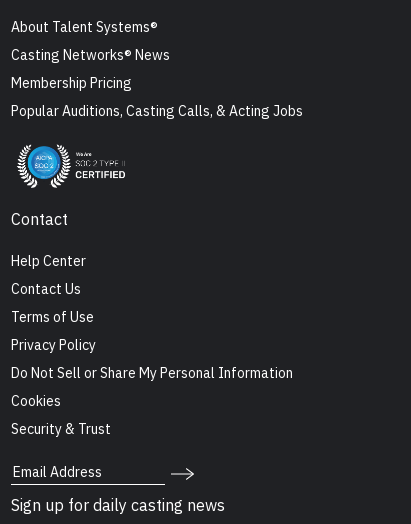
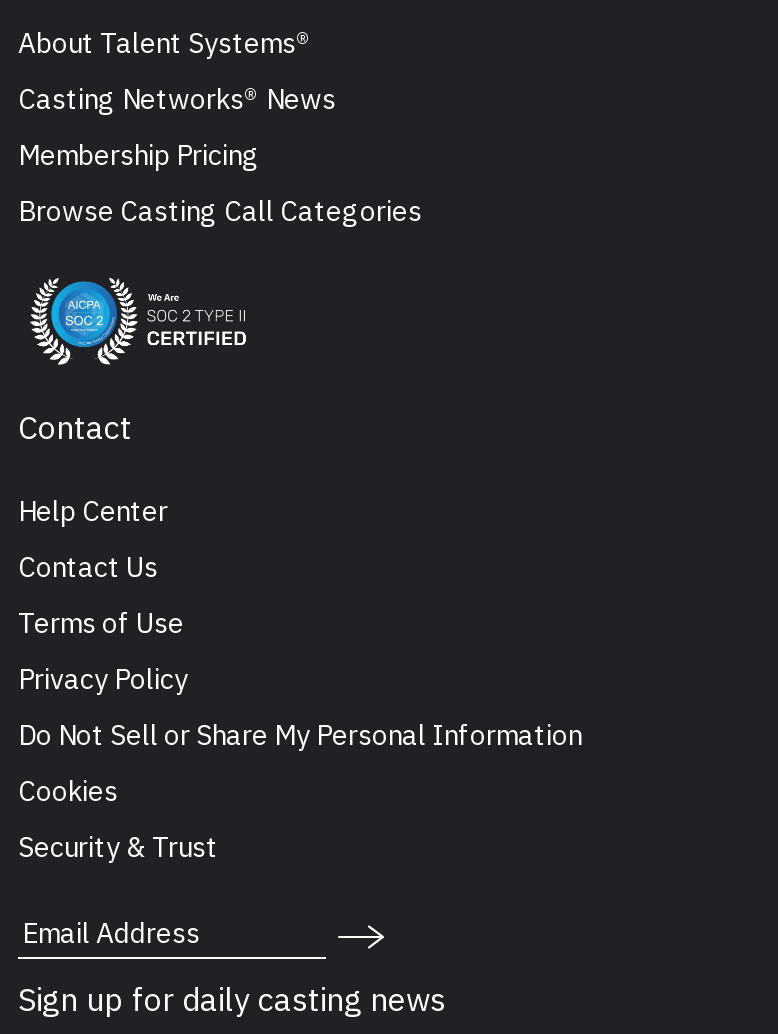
[11,102,303,120] Popular Auditions, Casting Calls, & Acting Jobs -> [18,193,422,229] Browse Casting Call Categories

